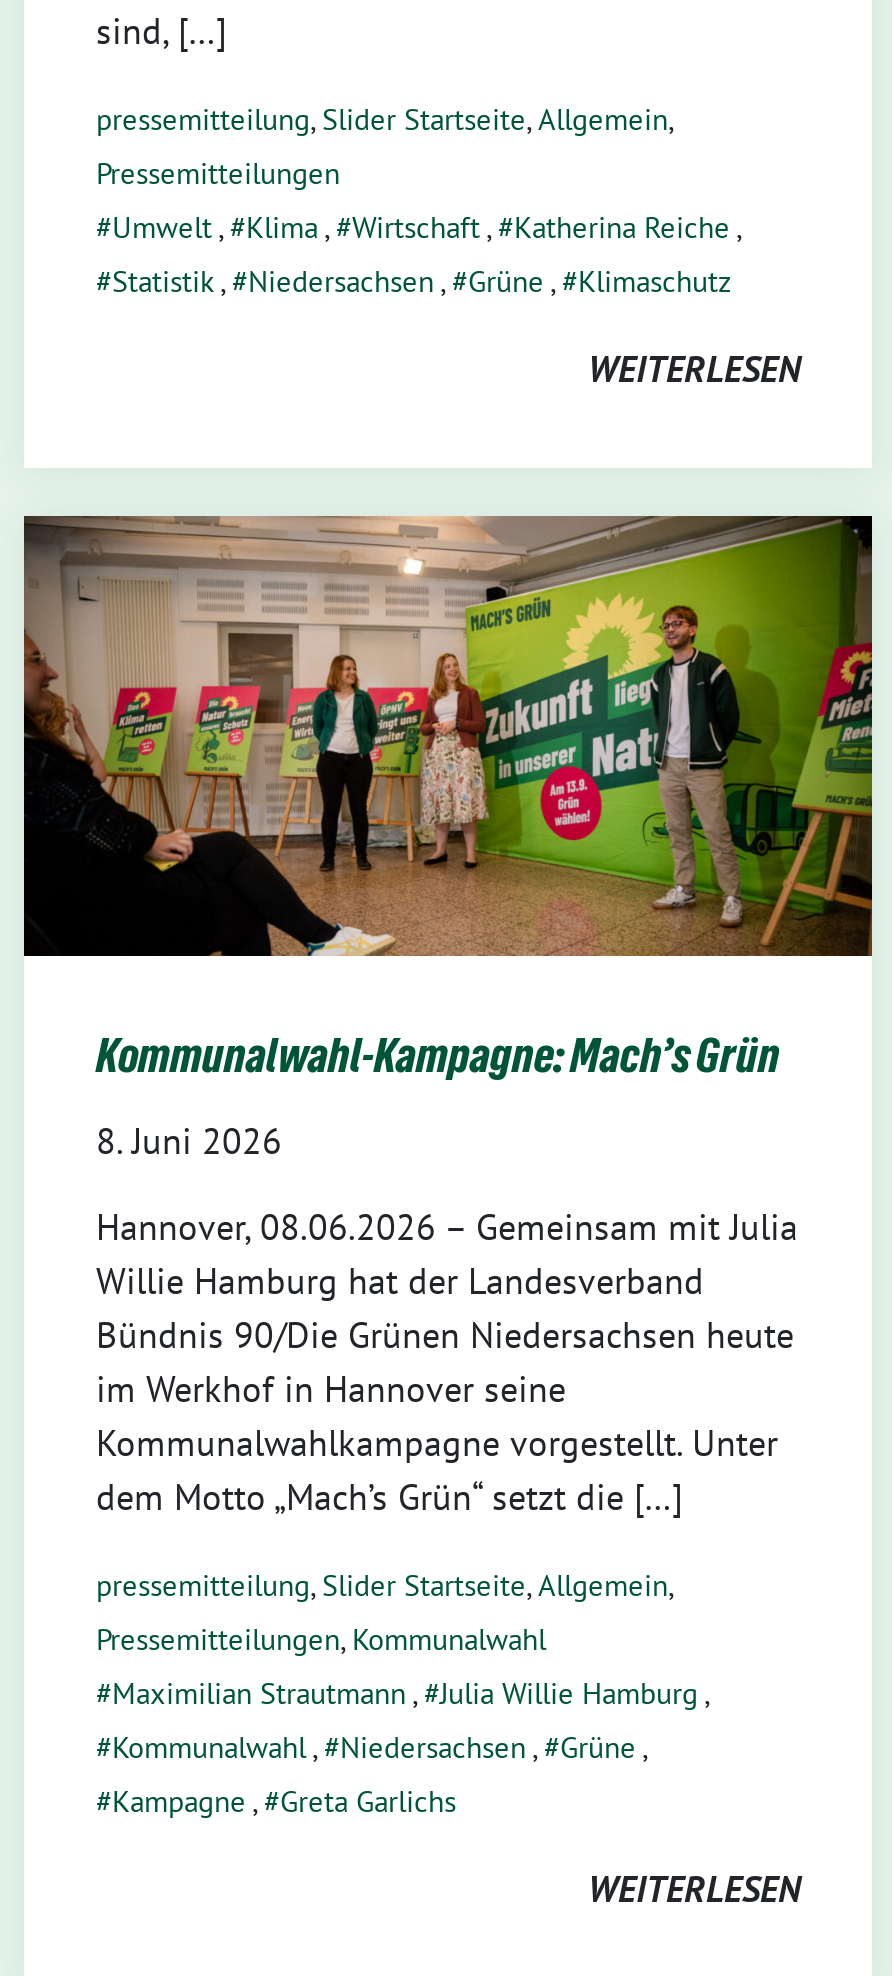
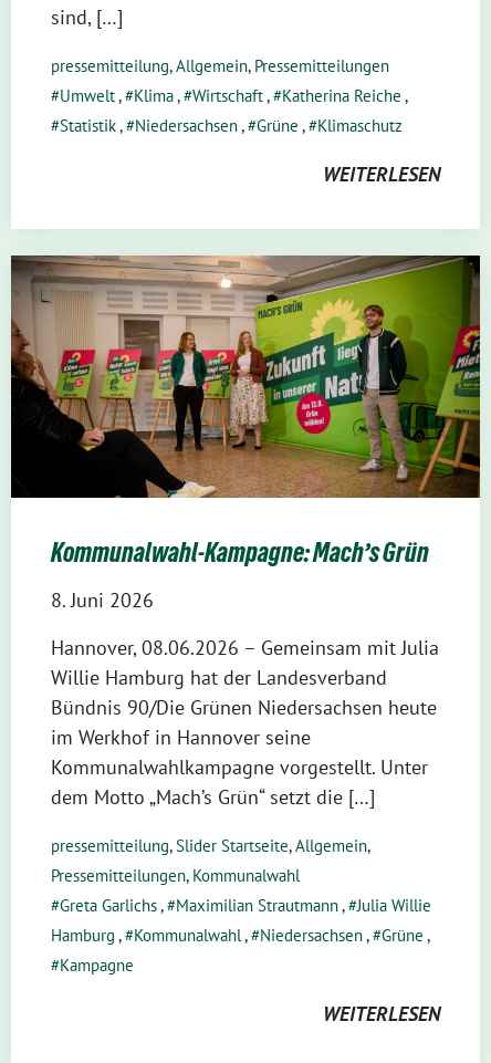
[96,99,668,191] pressemitteilung, Slider Startseite, Allgemein | Pressemitteilungen -> [51,55,389,76] pressemitteilung, Allgemein, Pressemitteilungen
[112,1673,698,1819] Maximilian Strautmann , Julia Willie Hamburg | Kommunalwahl , Niedersachsen , Grüne | Kampagne , Greta Garlichs -> [51,895,431,976] Greta Garlichs , Maximilian Strautmann , Julia Willie | Hamburg , Kommunalwahl , Niedersachsen , Grüne | Kampagne

